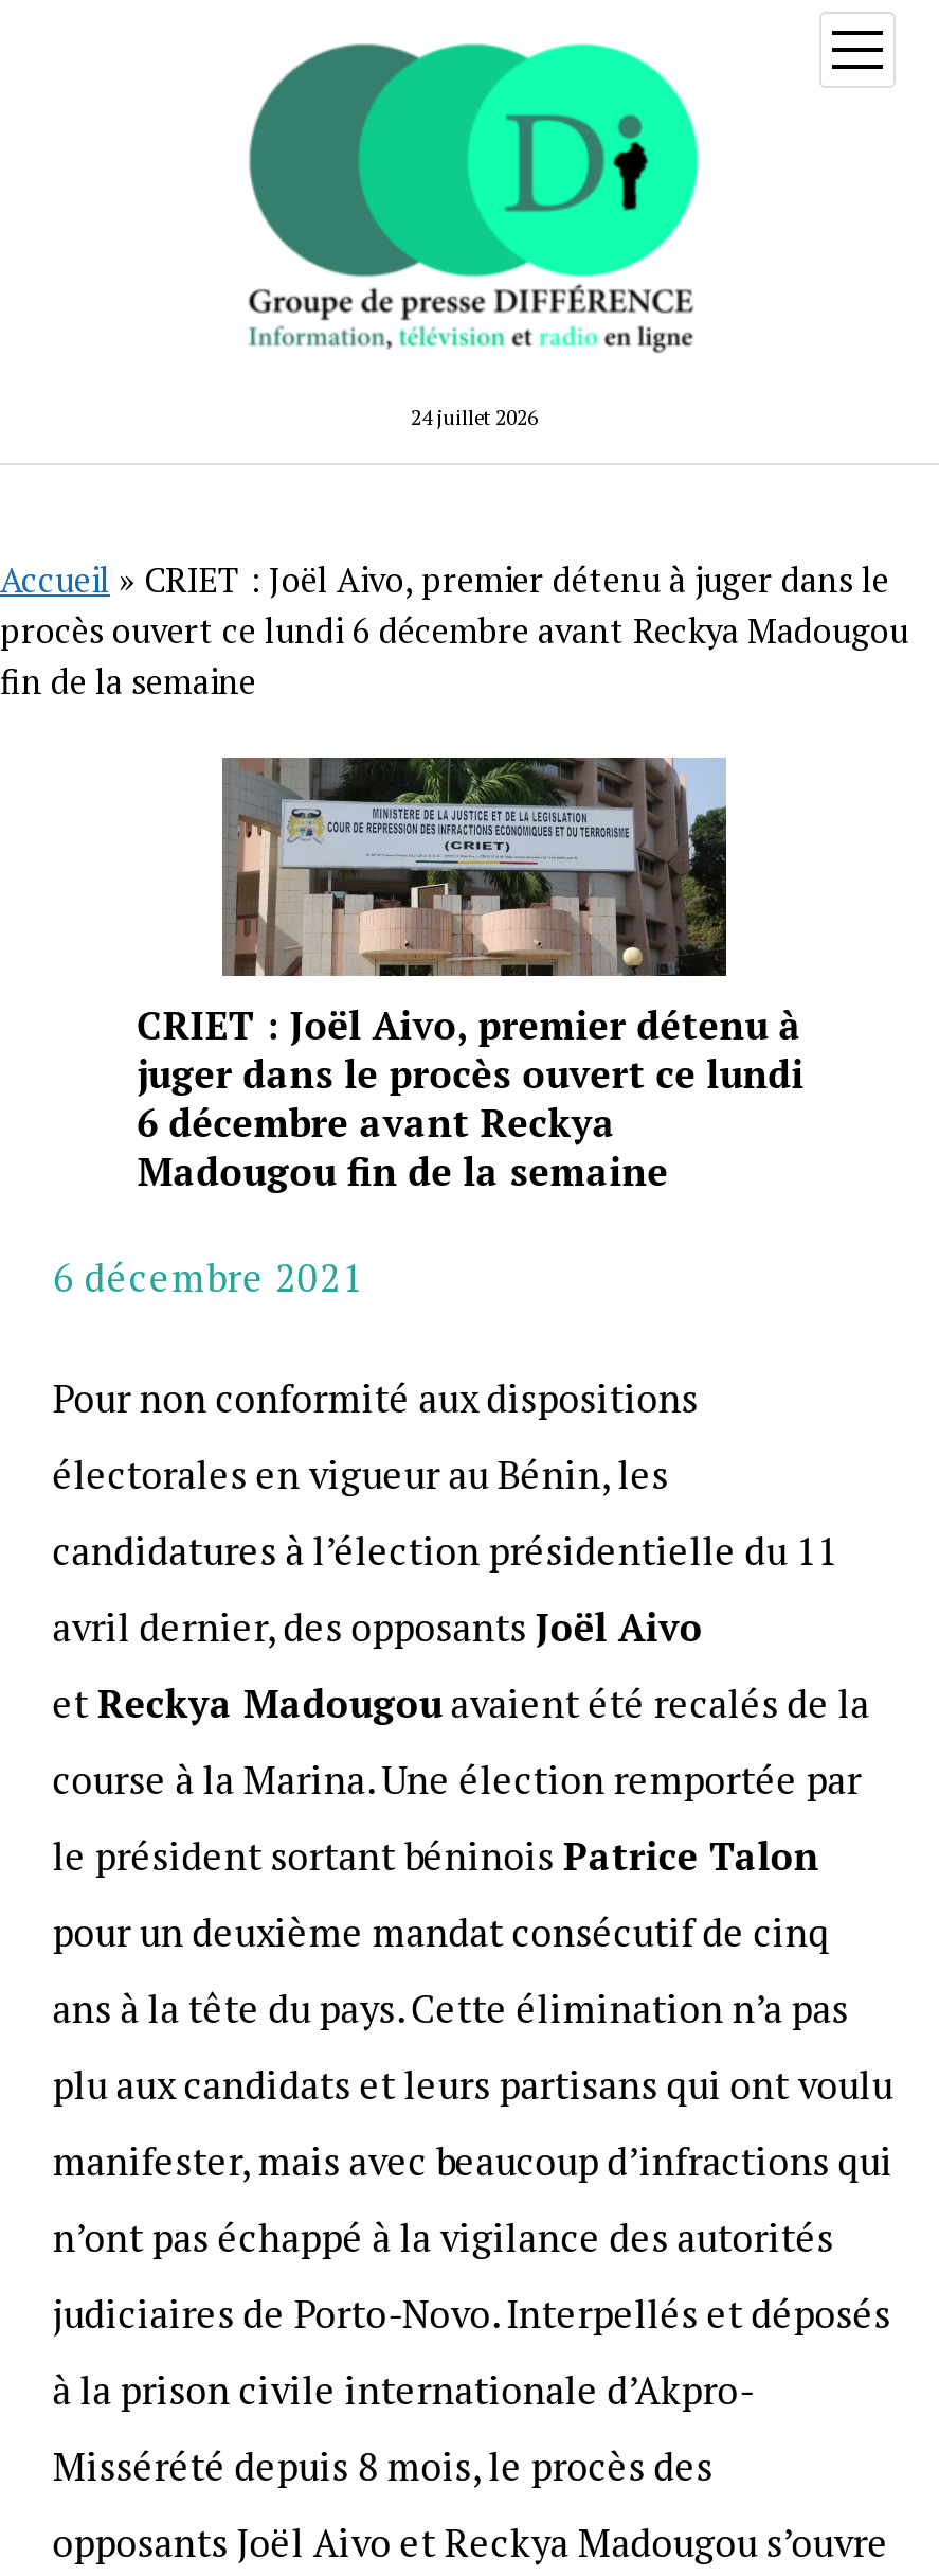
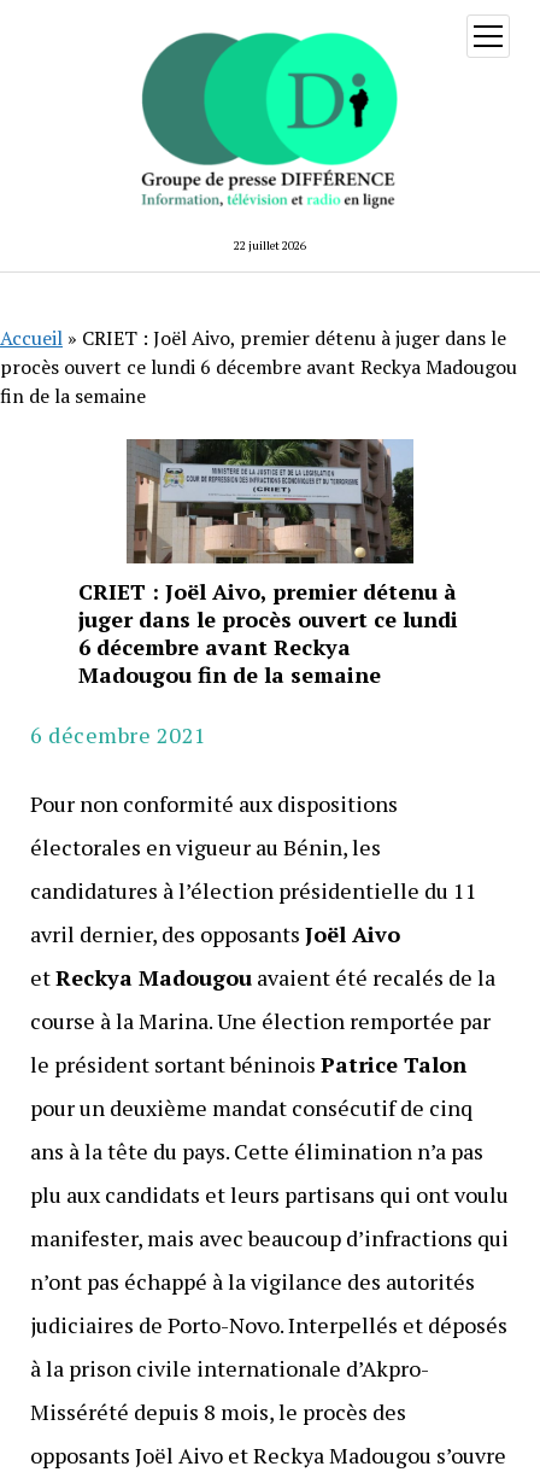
[411,403,538,430] 24 juillet 2026 -> [234,237,306,253] 22 juillet 2026

